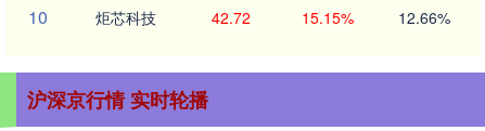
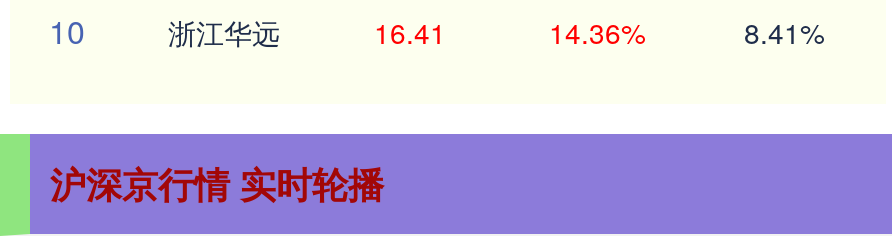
[95,6,450,28] 炬芯科技 | 42.72 | 15.15% | 12.66% -> [168,12,824,52] 浙江华远 | 16.41 | 14.36% | 8.41%

